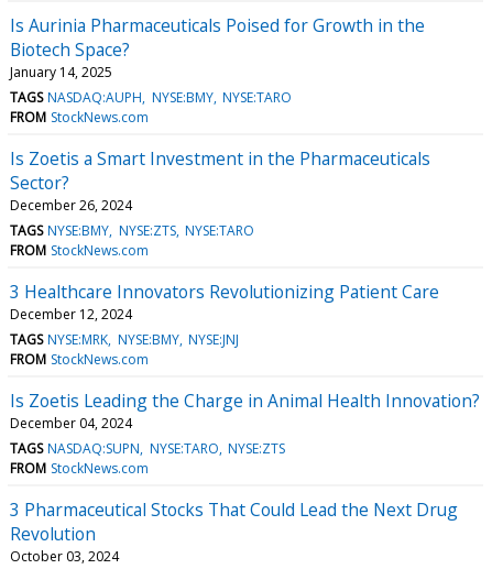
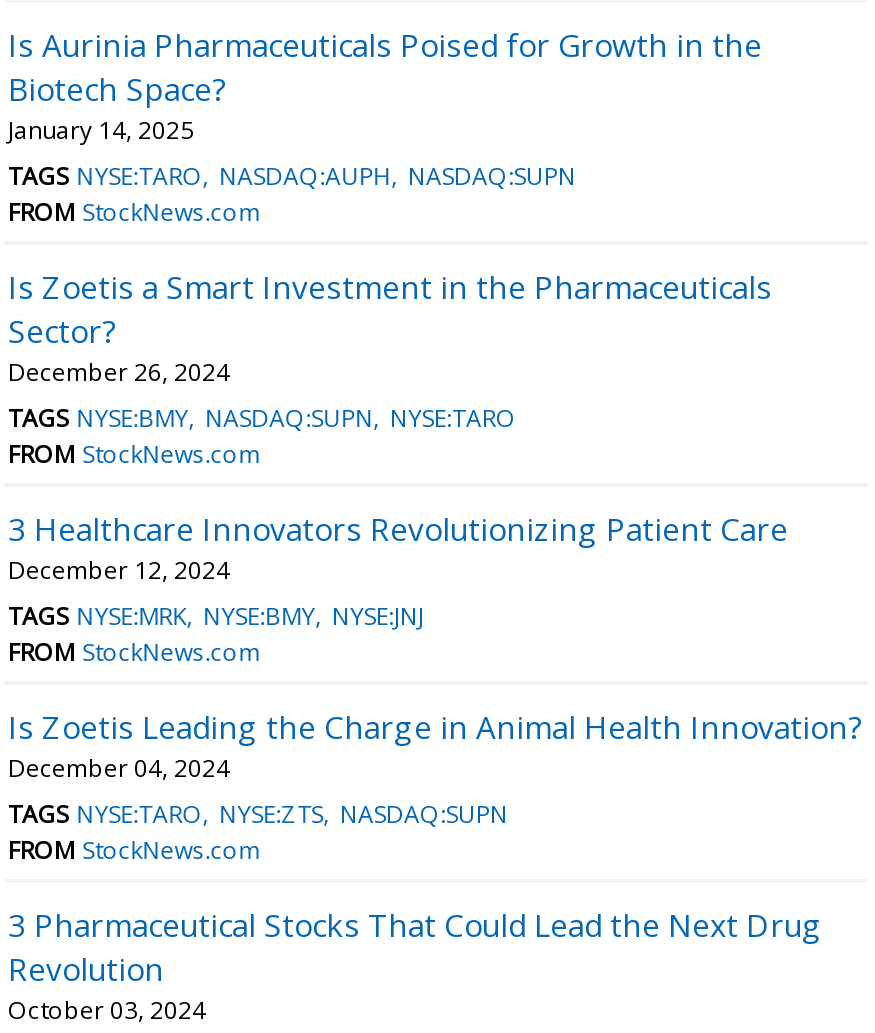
[10,88,292,107] TAGS NASDAQ:AUPH NYSE:BMY NYSE:TARO -> [8,159,576,193] TAGS NYSE:TARO NASDAQ:AUPH NASDAQ:SUPN
[10,221,254,240] TAGS NYSE:BMY NYSE:ZTS NYSE:TARO -> [8,401,516,435] TAGS NYSE:BMY NASDAQ:SUPN NYSE:TARO
[10,439,285,458] TAGS NASDAQ:SUPN NYSE:TARO NYSE:ZTS -> [8,797,508,831] TAGS NYSE:TARO NYSE:ZTS NASDAQ:SUPN

